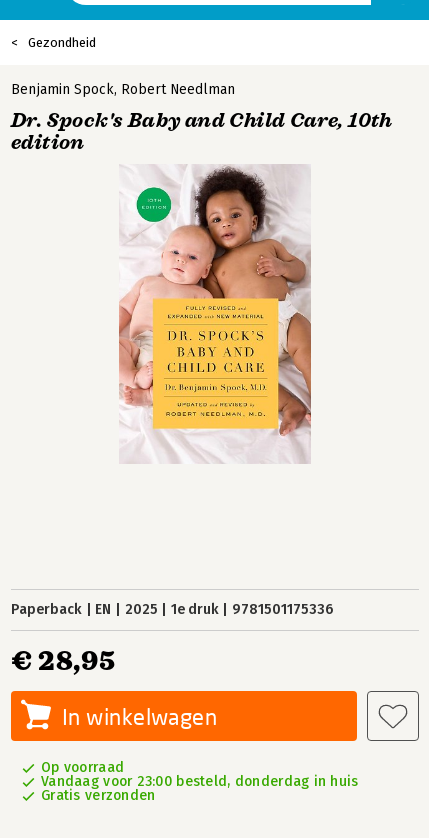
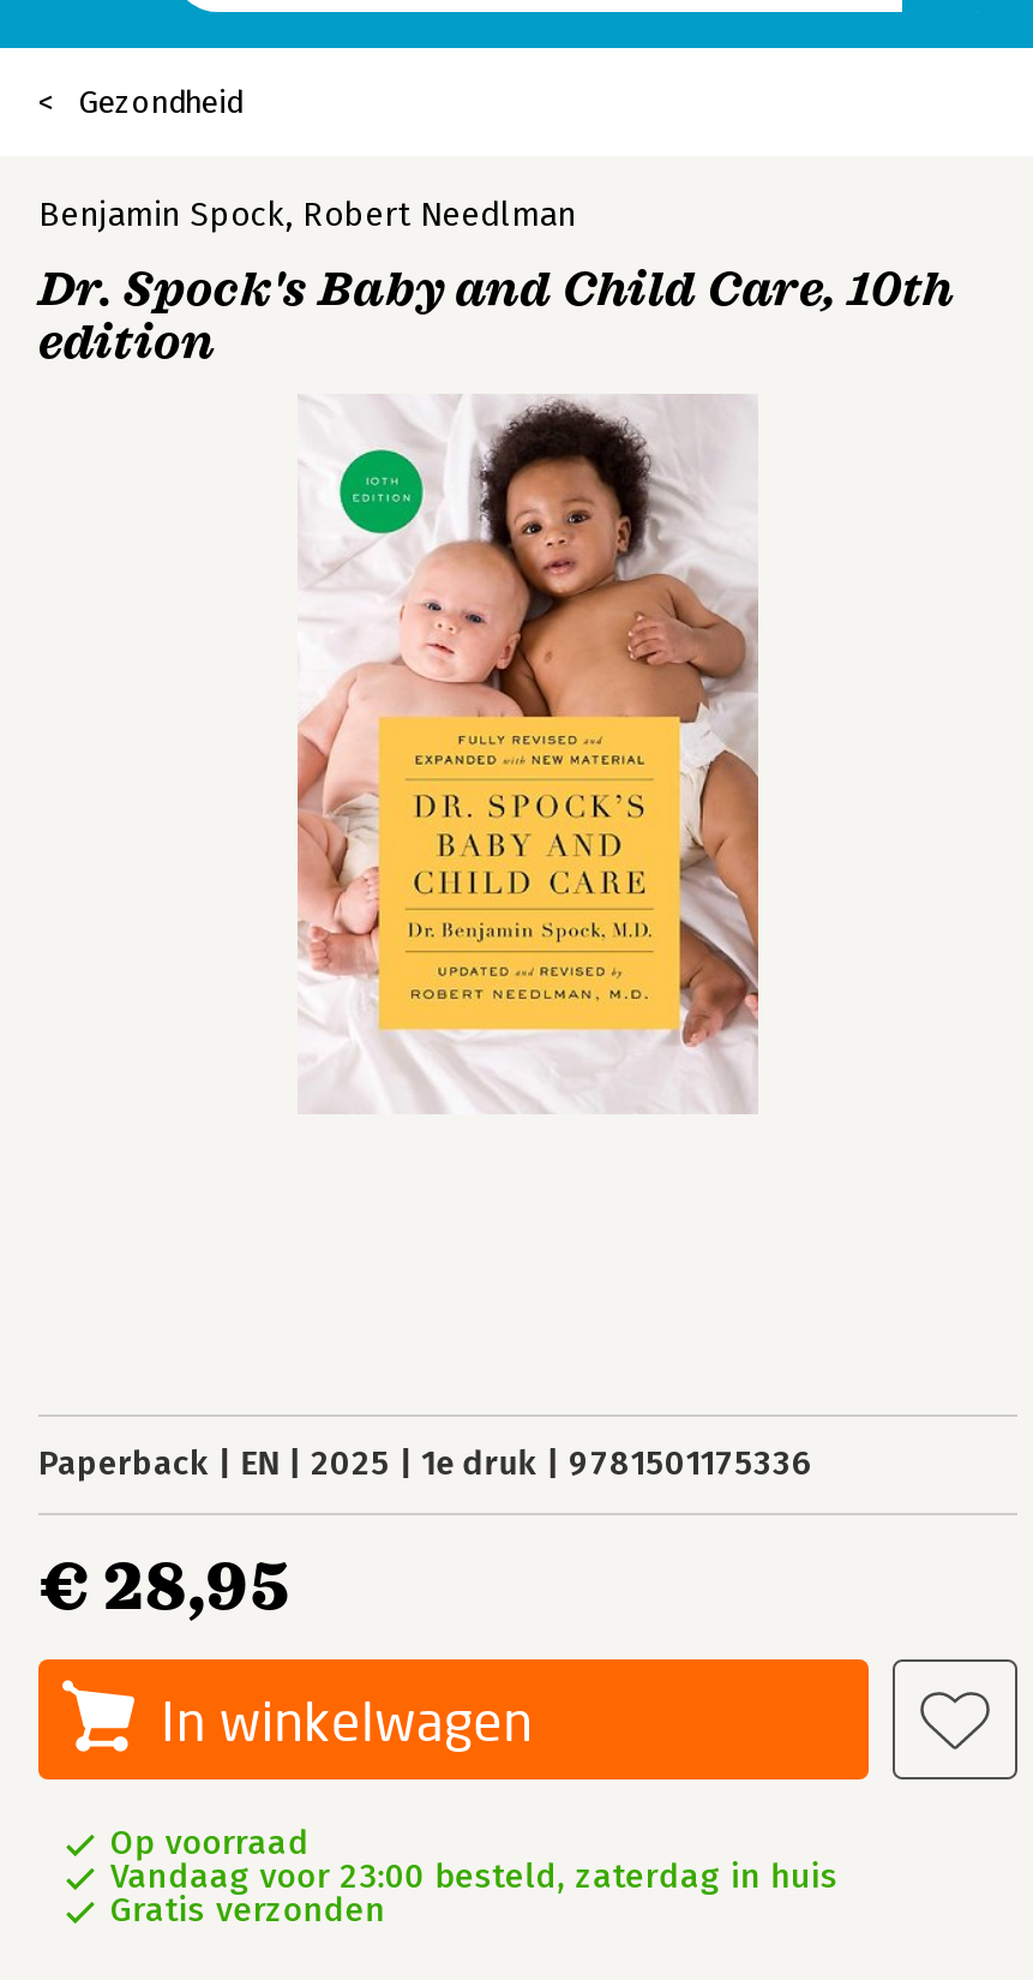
[41,773,359,790] Vandaag voor 23:00 besteld, donderdag in huis -> [110,1856,838,1897] Vandaag voor 23:00 besteld, zaterdag in huis

